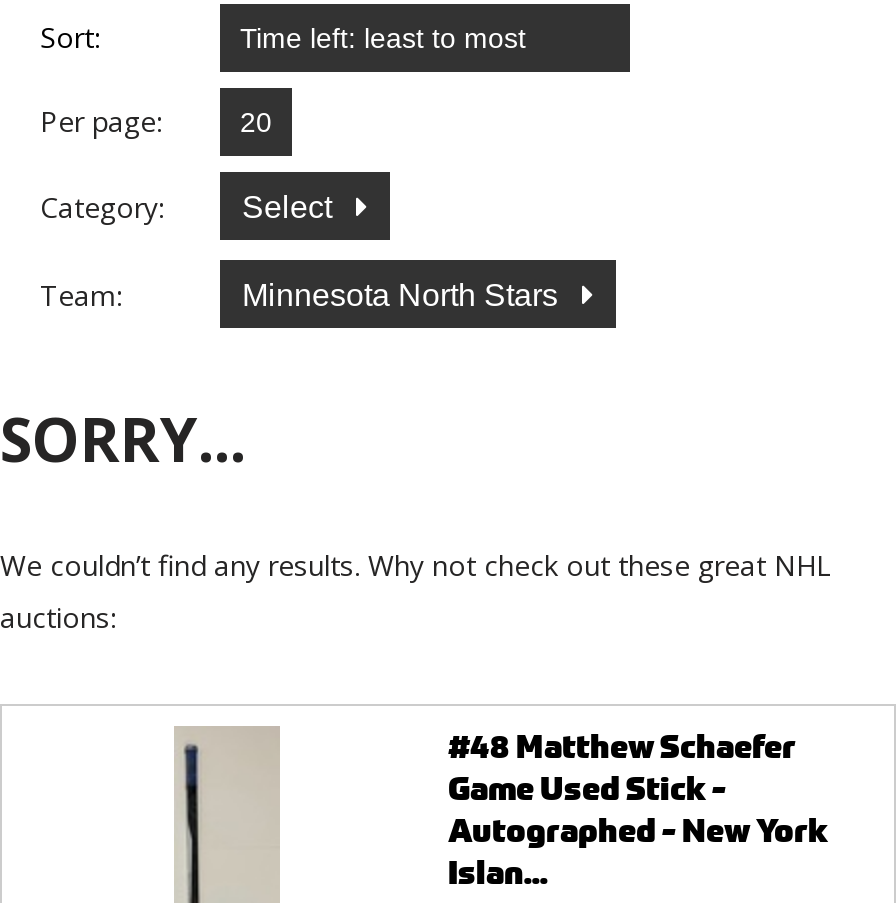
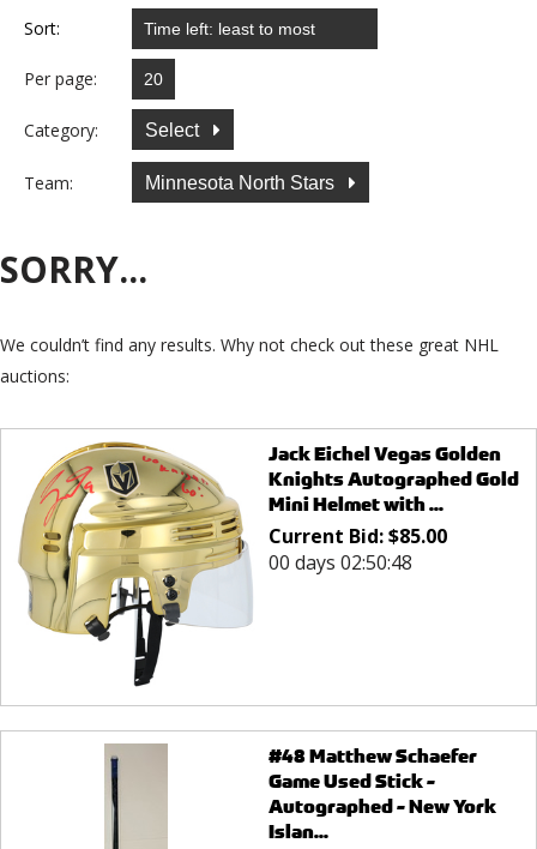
none -> [18,441,519,687] [image] | Jack Eichel Vegas Golden | Knights Autographed Gold | Mini Helmet with ... | Current Bid: $85.00 | 00 days 02:50:48

